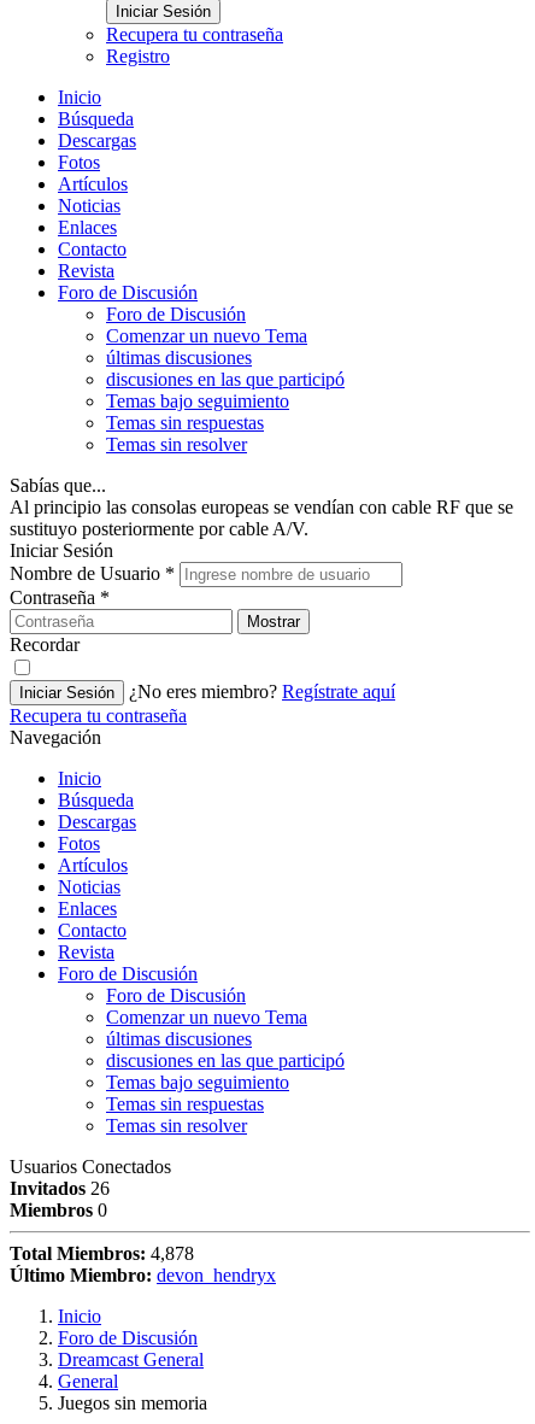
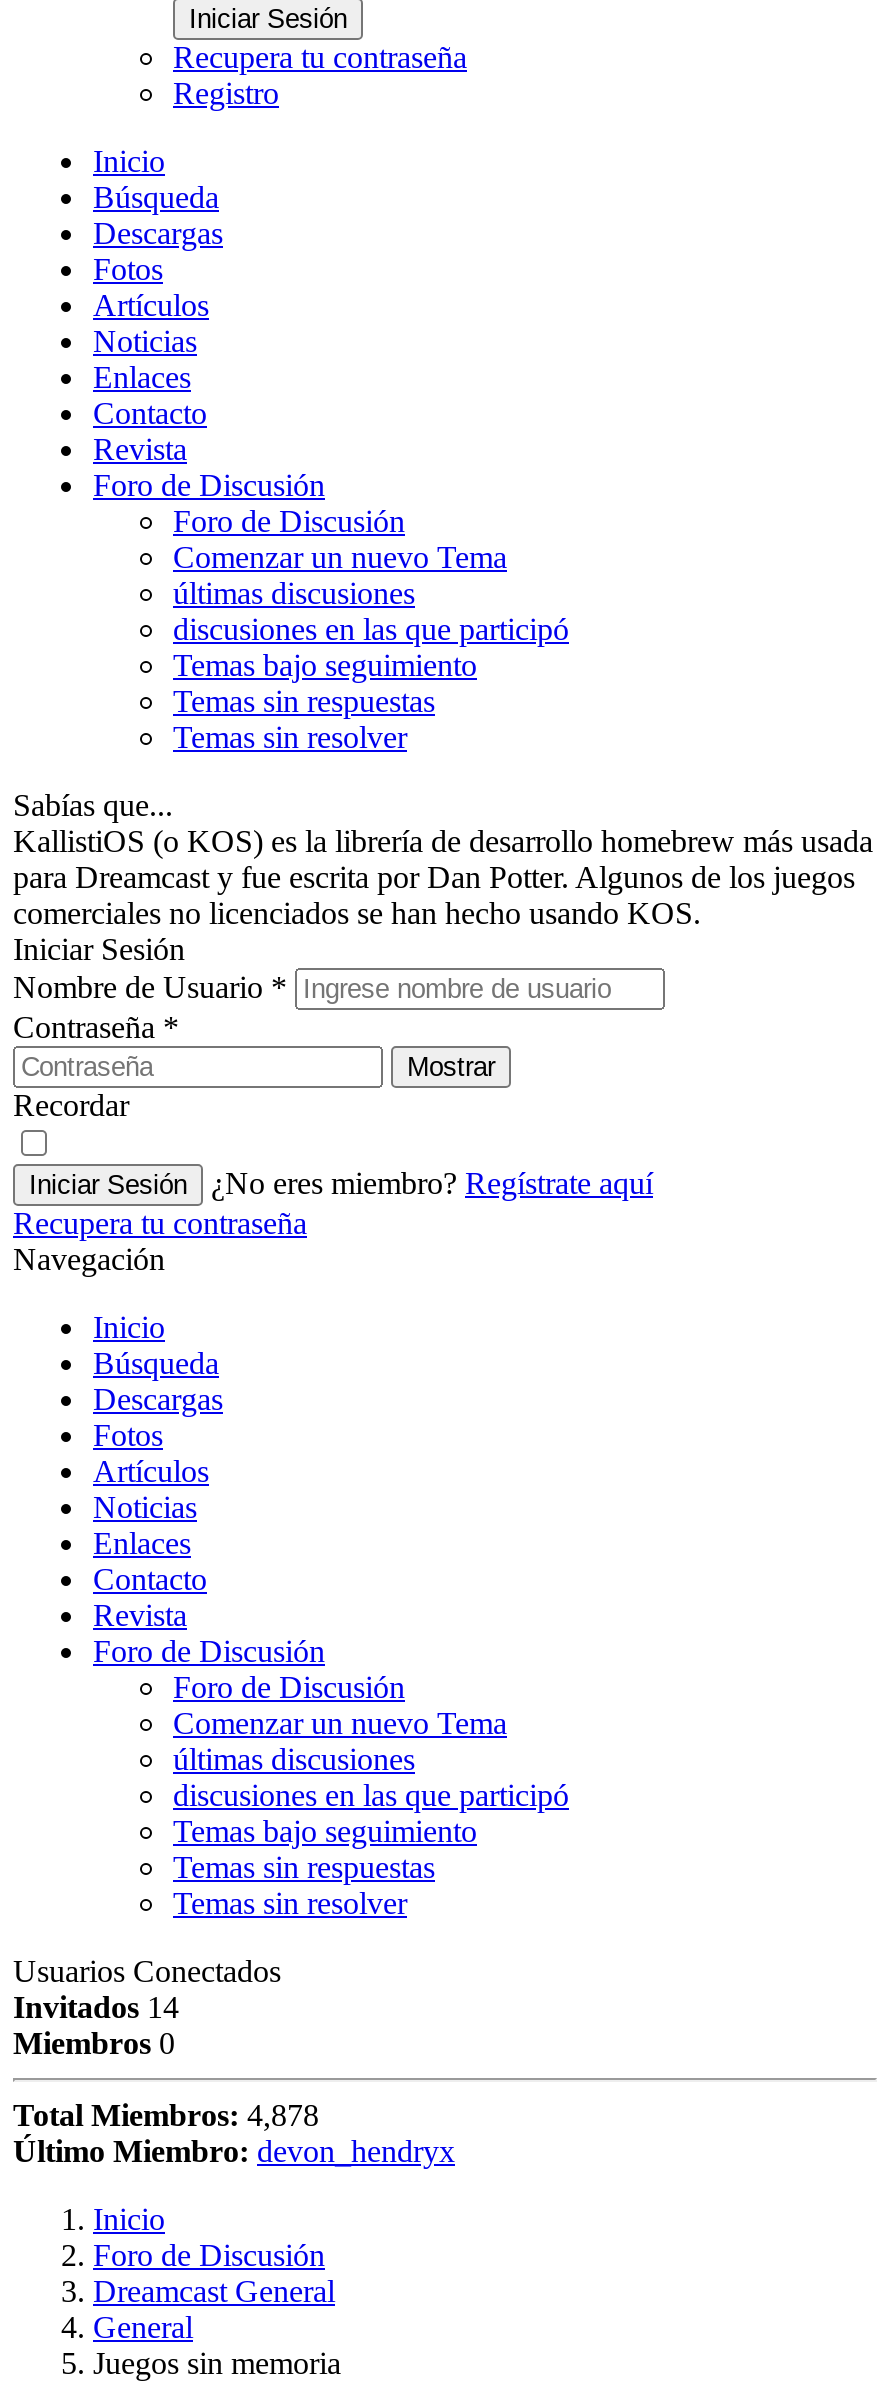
[10,497,513,539] Al principio las consolas europeas se vendían con cable RF que se | sustituyo posteriormente por cable A/V. -> [13,824,873,930] KallistiOS (o KOS) es la librería de desarrollo homebrew más usada | para Dreamcast y fue escrita por Dan Potter. Algunos de los juegos | comerciales no licenciados se han hecho usando KOS.
[10,1178,110,1199] Invitados 26 -> [13,1990,179,2024] Invitados 14

